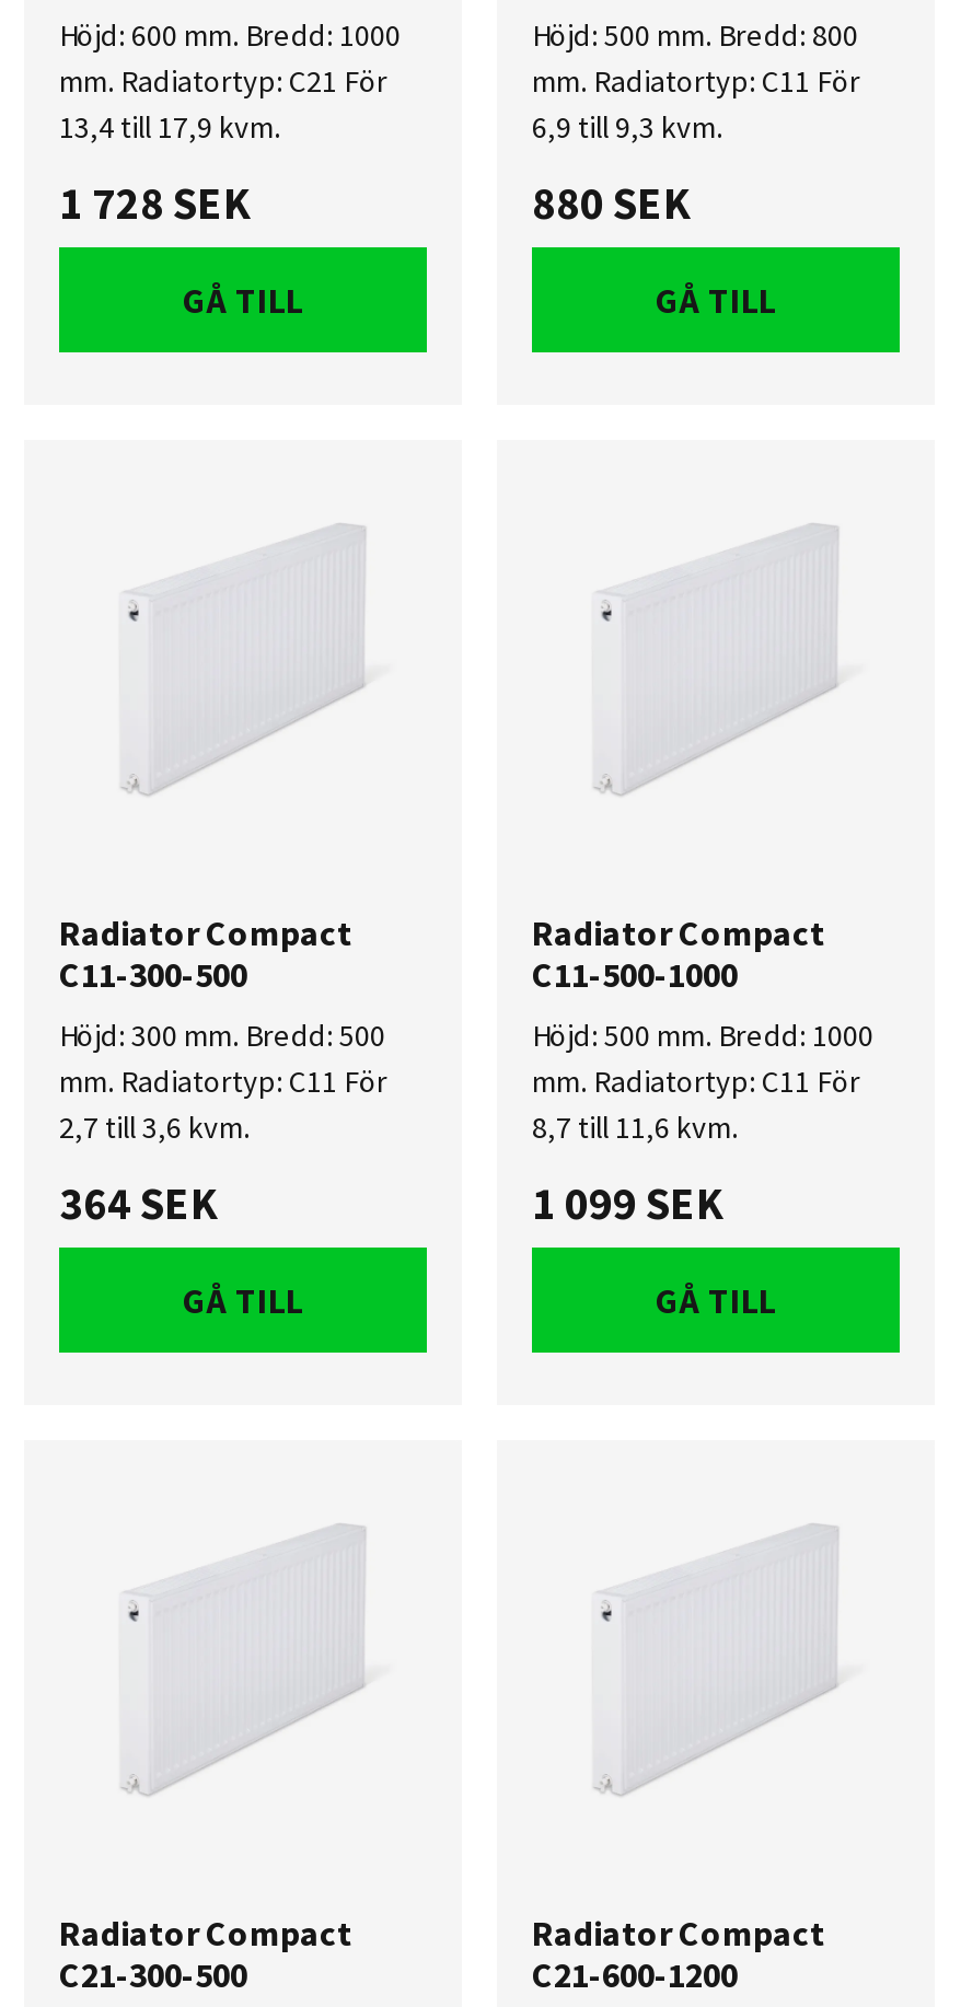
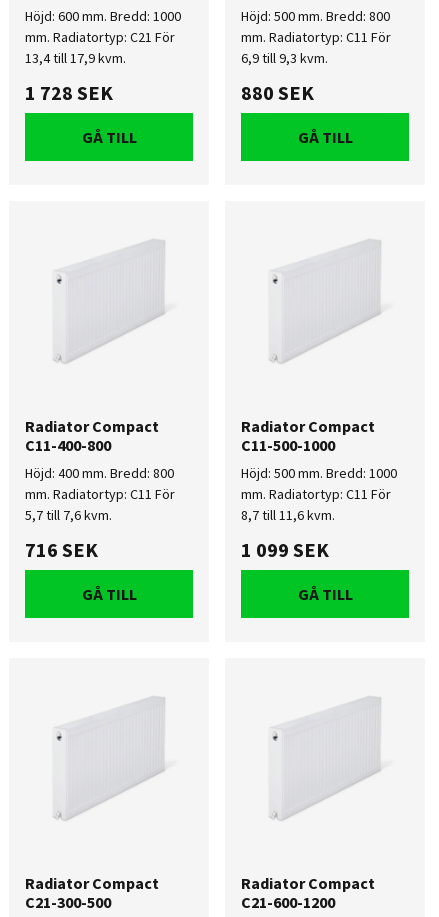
[59,952,385,1055] C11-300-500 | Höjd: 300 mm. Bredd: 500 -> [25,435,174,482] C11-400-800 | Höjd: 400 mm. Bredd: 800
[59,1107,250,1147] 2,7 till 3,6 kvm. -> [25,506,112,524] 5,7 till 7,6 kvm.
[59,1175,219,1232] 364 SEK -> [25,537,98,563] 716 SEK

